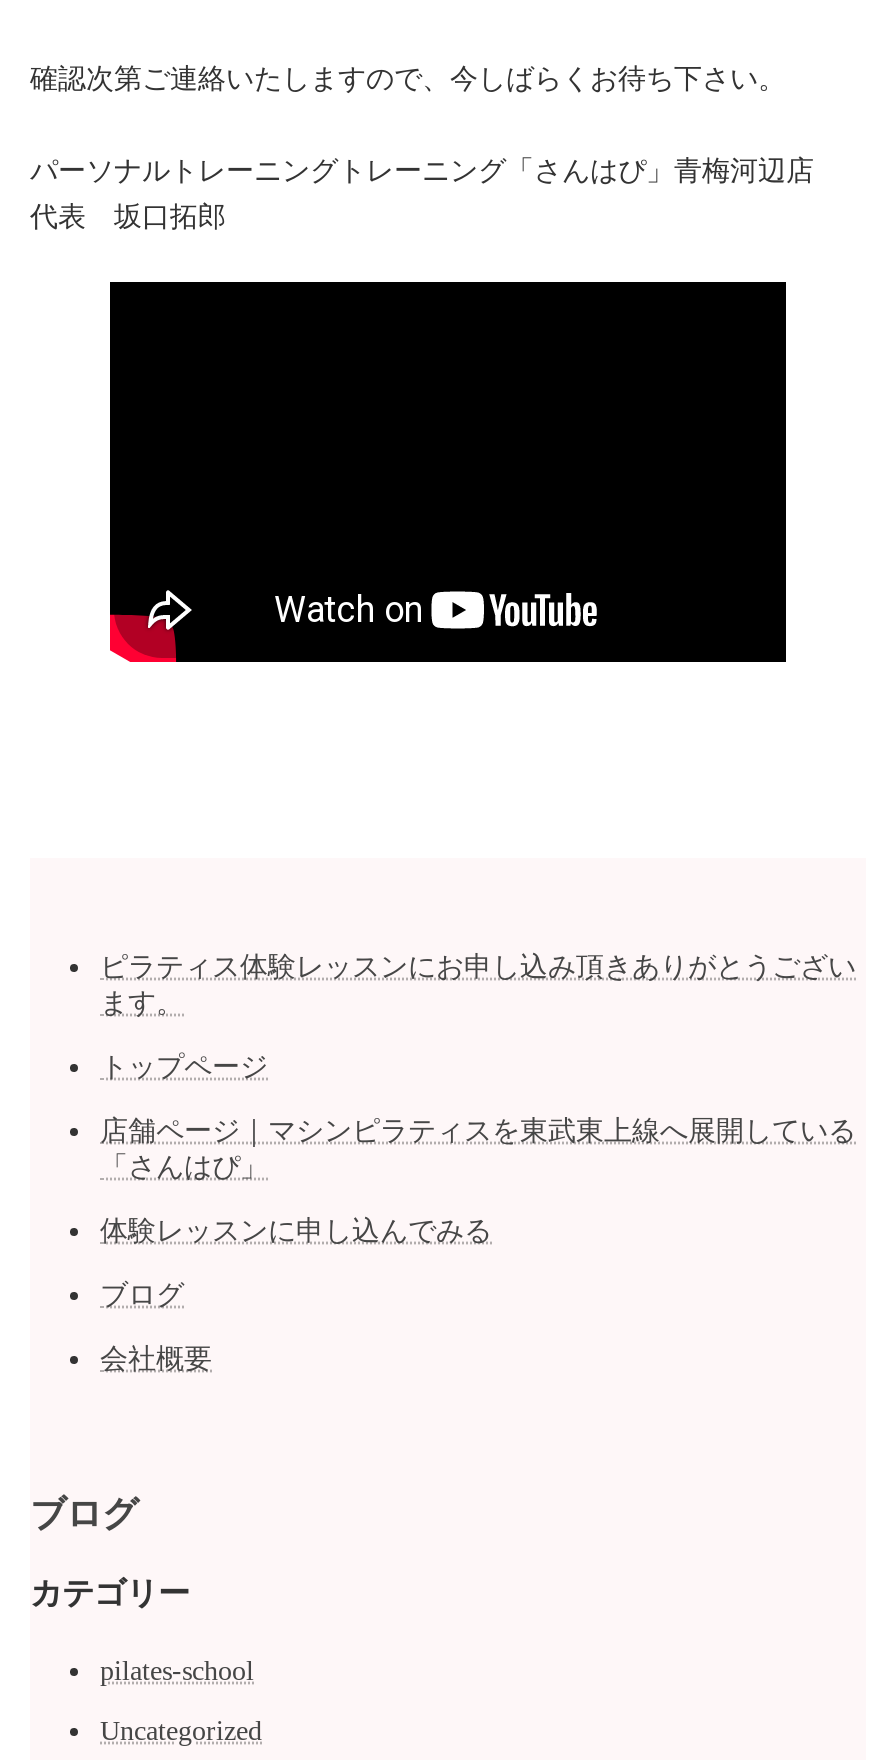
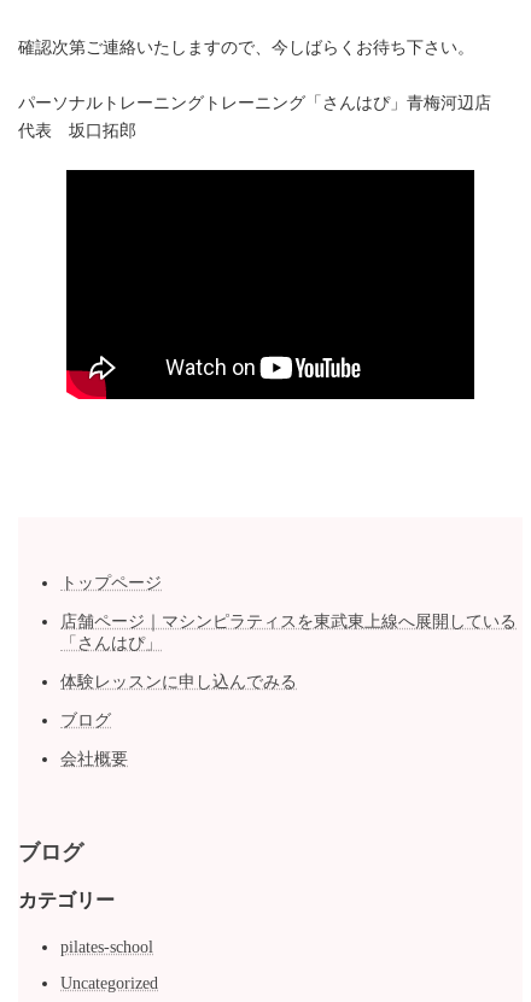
[100,953,856,1019] ピラティス体験レッスンにお申し込み頂きありがとうござい | ます。 -> none

